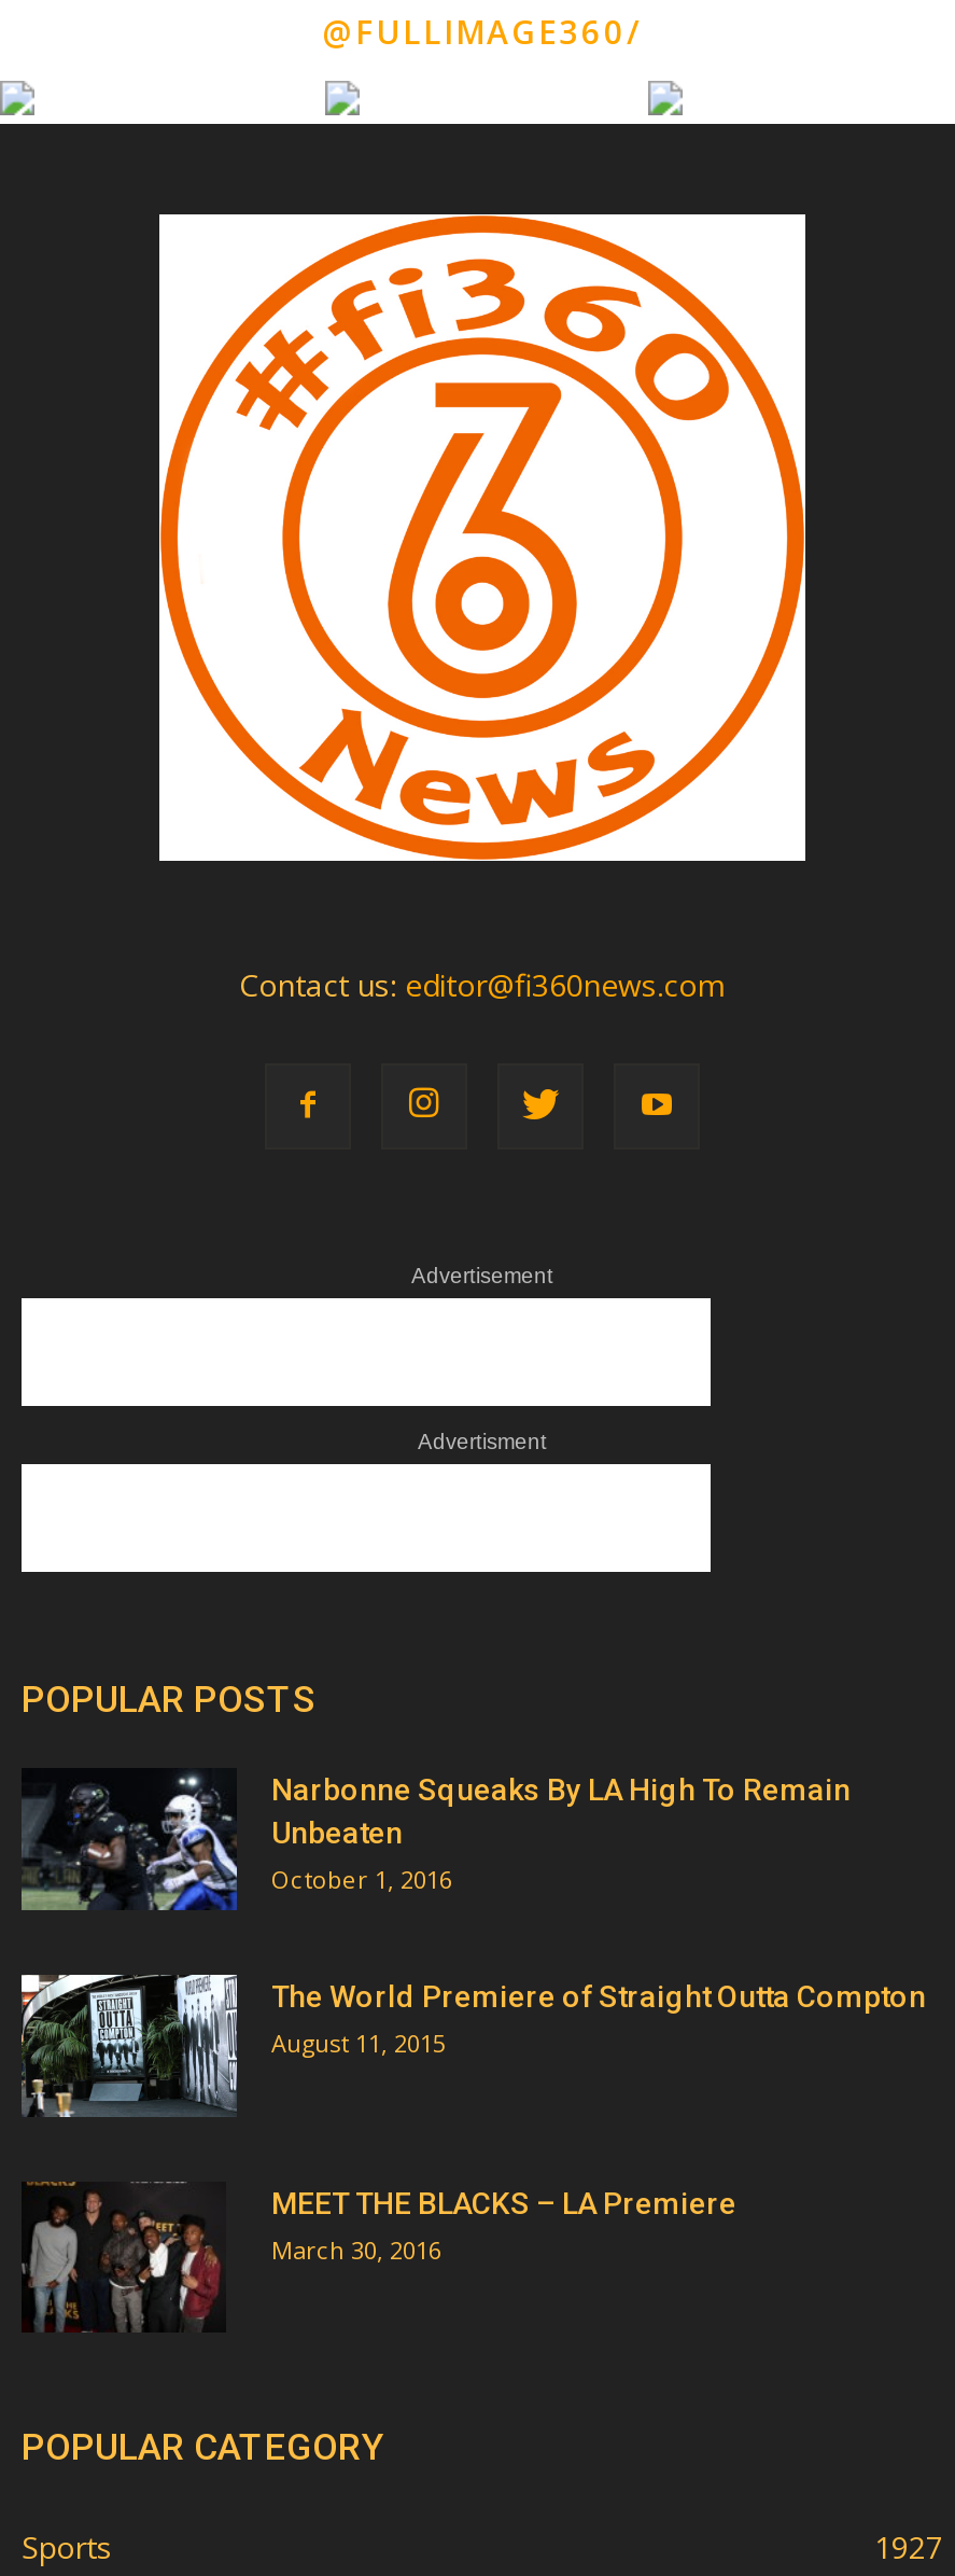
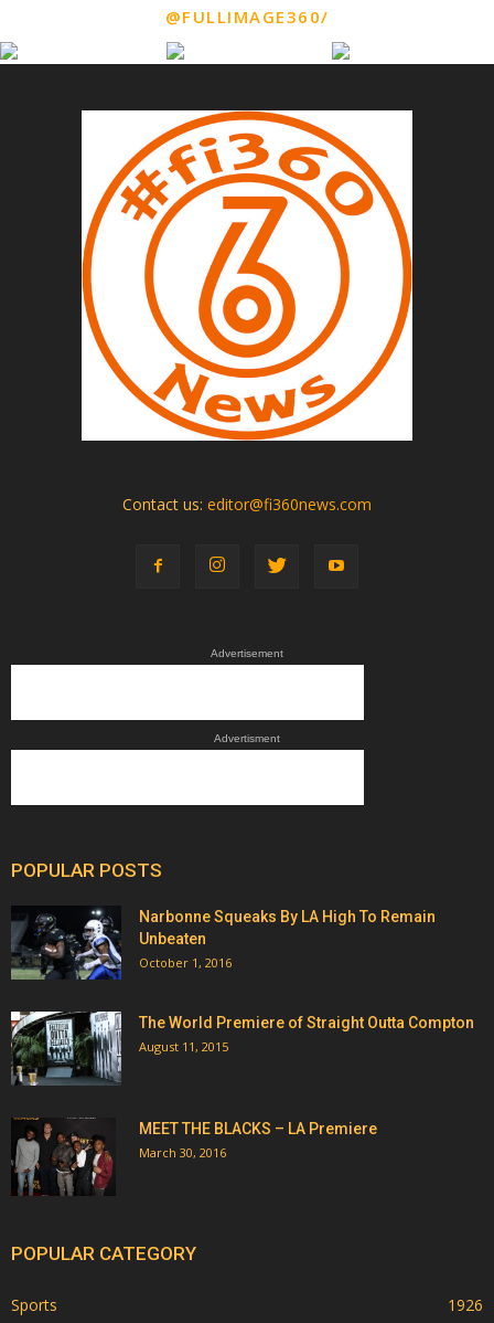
[874,2526,943,2567] 1927 -> [448,1295,483,1315] 1926

